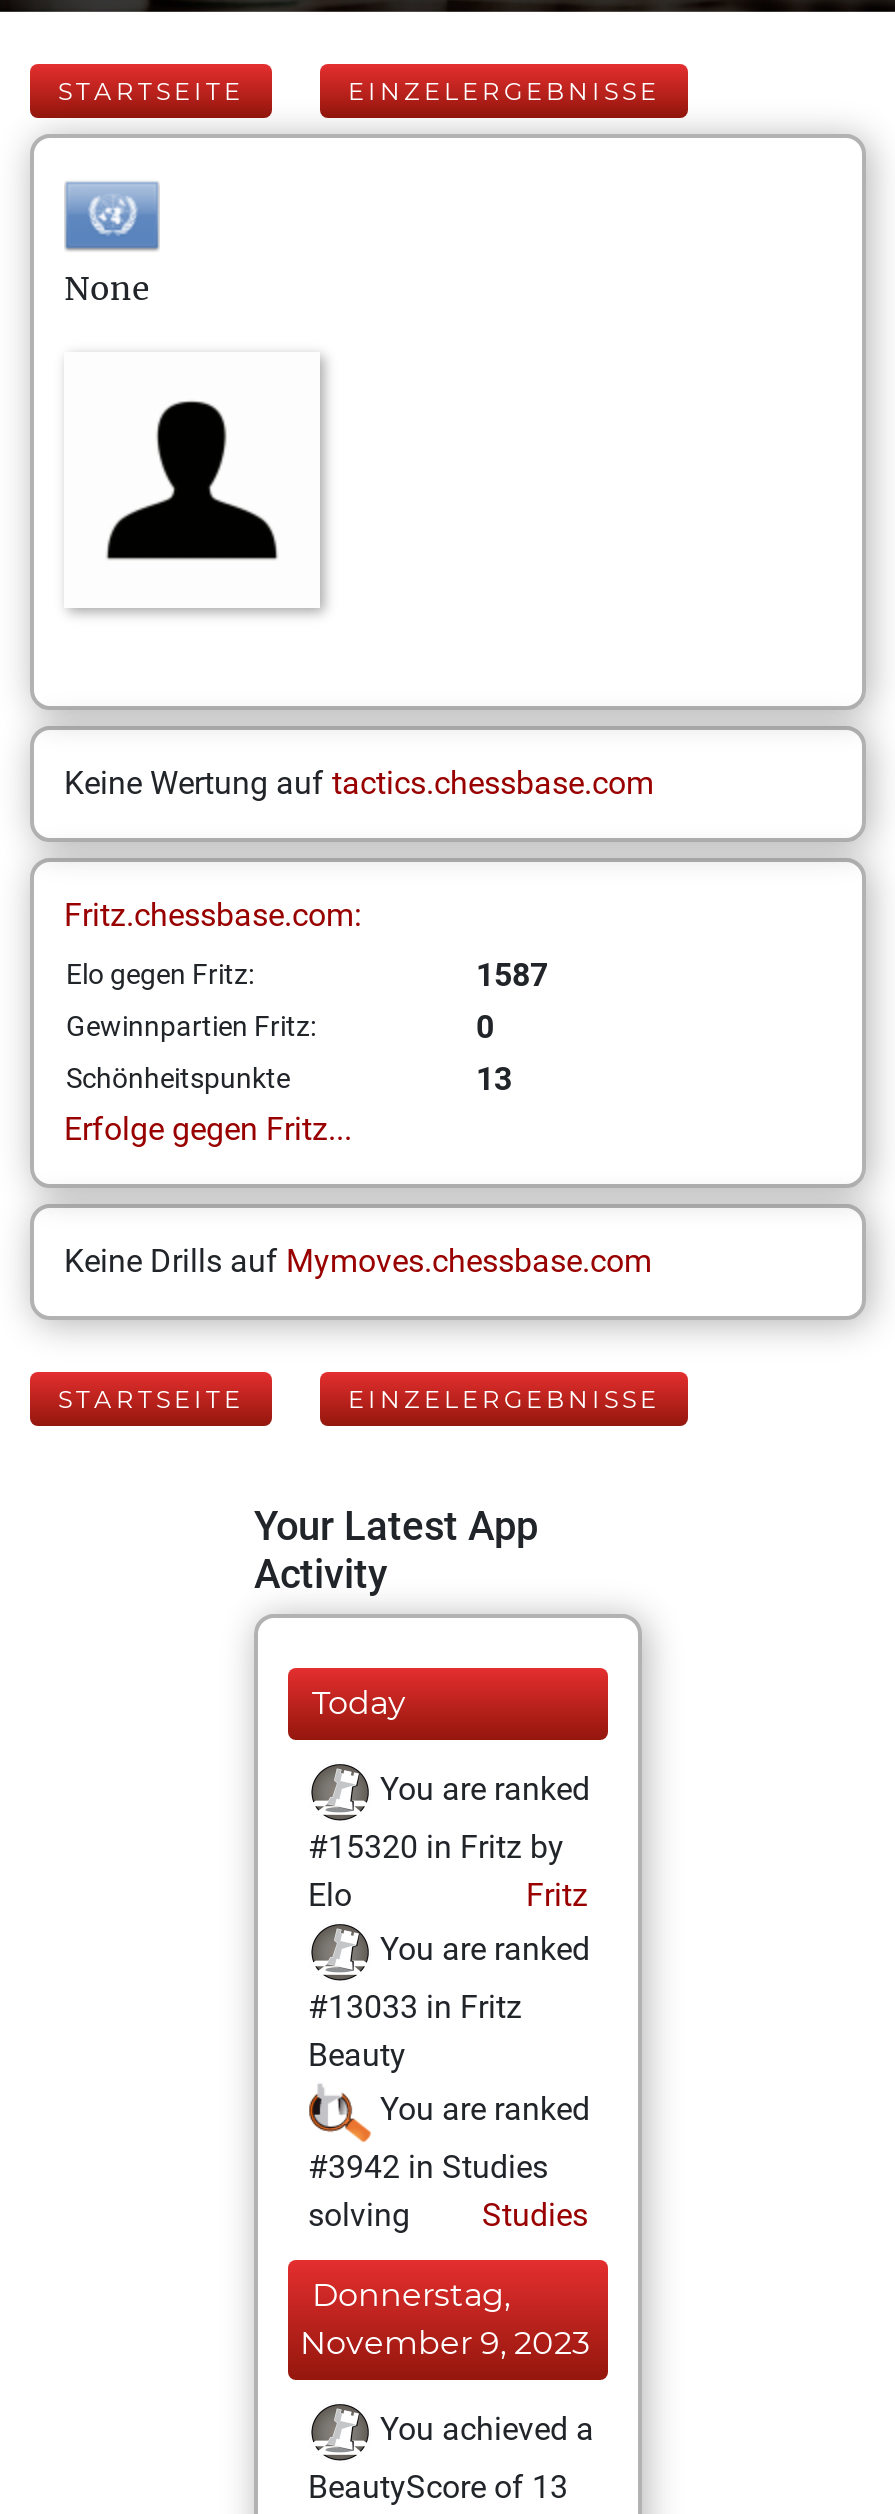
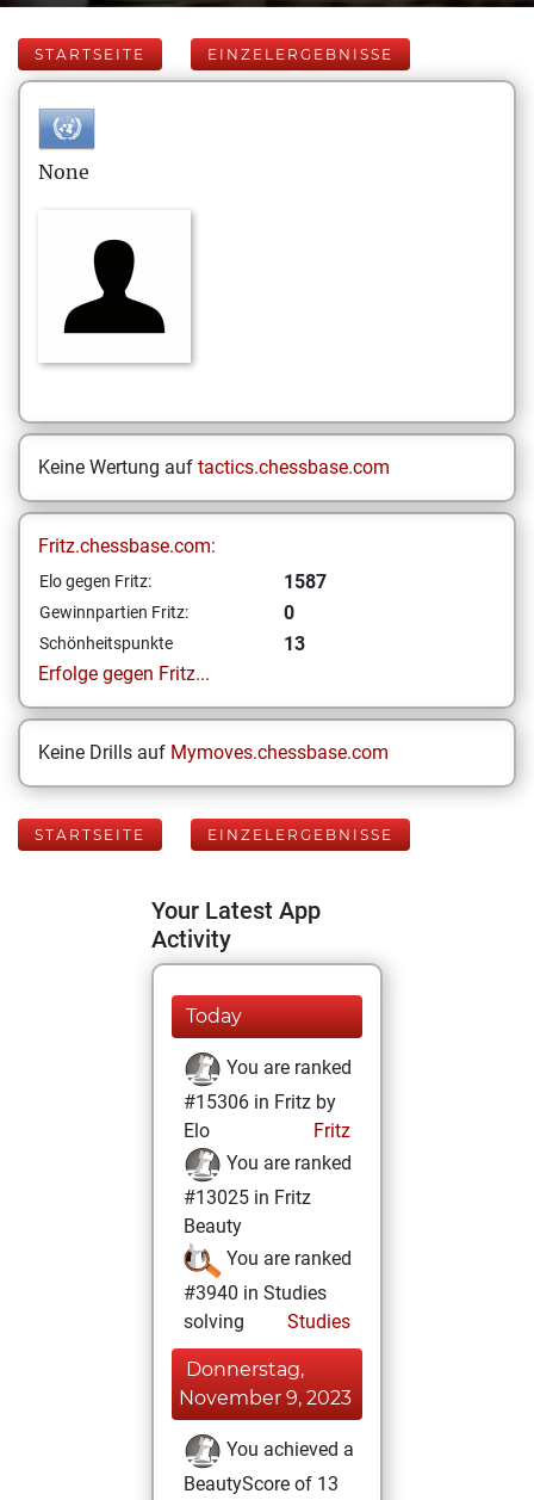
[308,1828,564,1866] #15320 in Fritz by -> [184,1091,336,1113] #15306 in Fritz by
[308,1988,522,2026] #13033 in Fritz -> [184,1186,311,1209] #13025 in Fritz
[308,2148,548,2186] #3942 in Studies -> [184,1282,327,1304] #3940 in Studies

